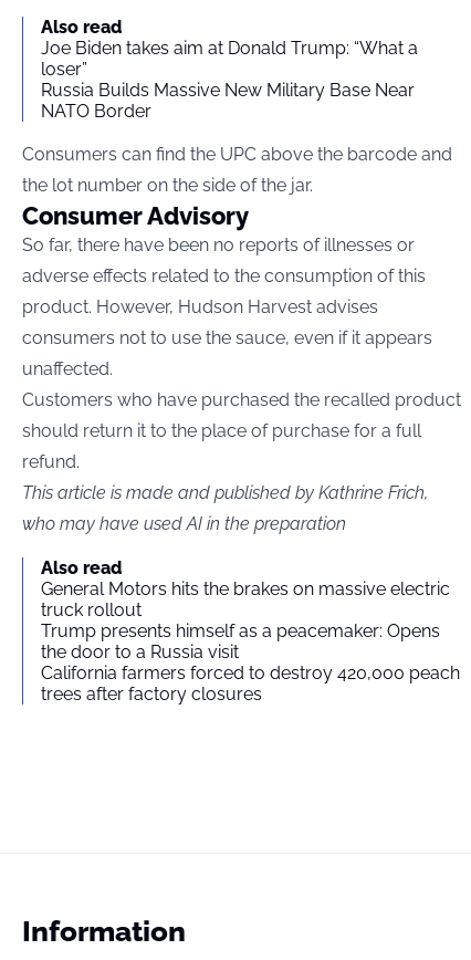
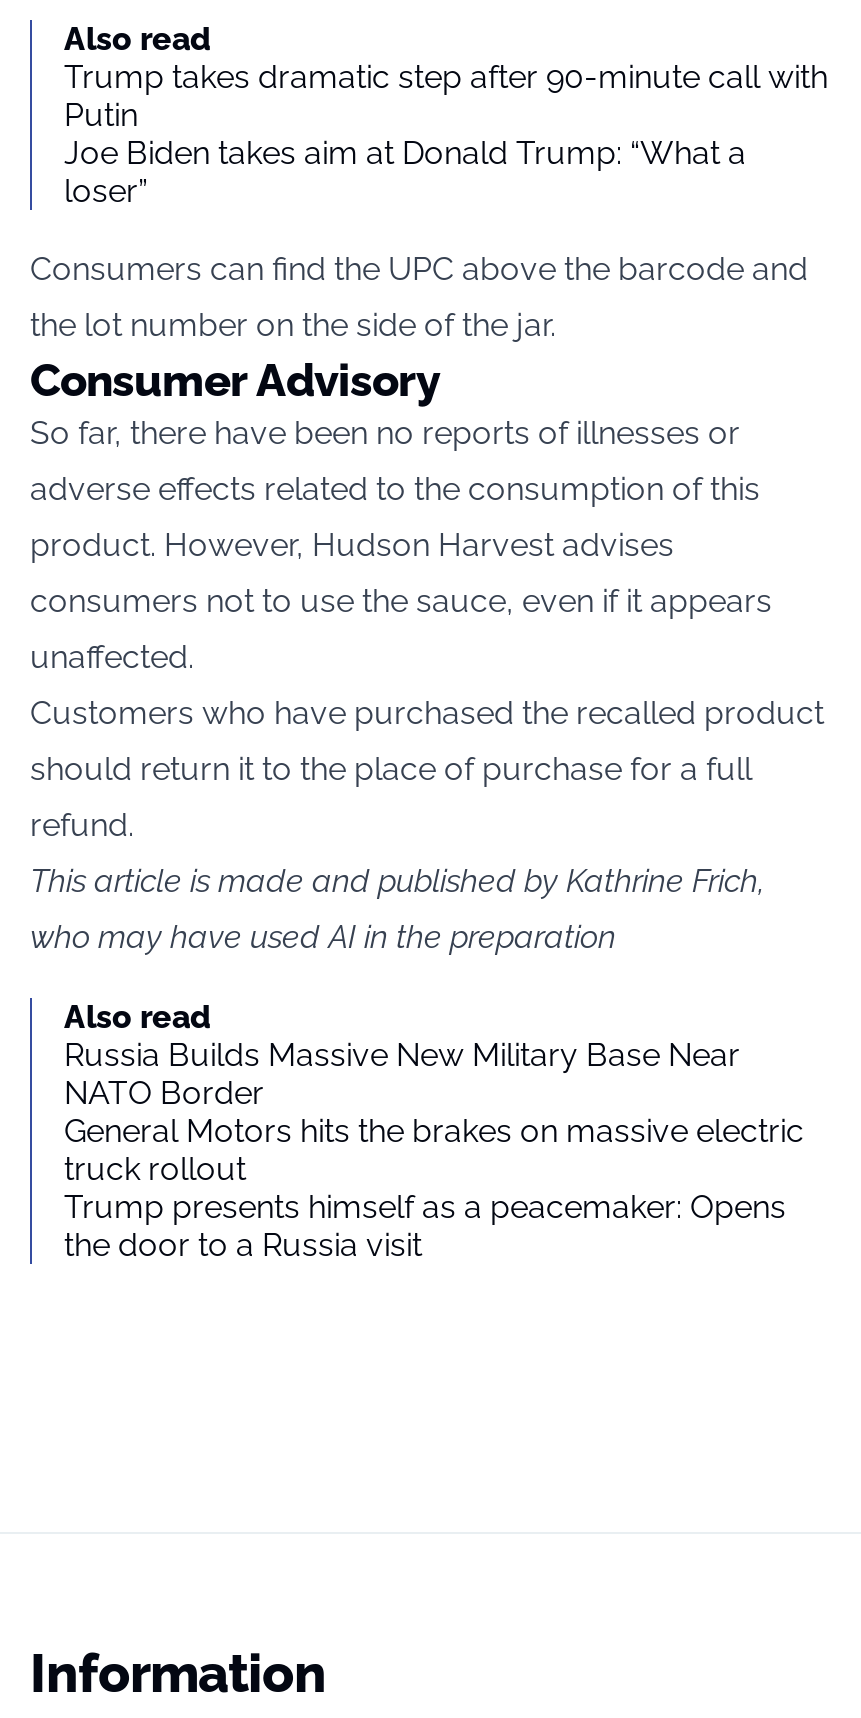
none -> [64,57,828,133] Trump takes dramatic step after 90-minute call with | Putin
moved [41,37,418,79] -> [64,133,746,209]: Joe Biden takes aim at Donald Trump: “What a | loser”
moved [41,79,415,121] -> [64,1035,740,1111]: Russia Builds Massive New Military Base Near | NATO Border
moved [41,578,450,662] -> [64,1111,804,1263]: General Motors hits the brakes on massive electric | truck rollout | Trump presents himself as a peacemaker: Opens | the door to a Russia visit
[41,662,460,704] California farmers forced to destroy 420,000 peach | trees after factory closures -> none

